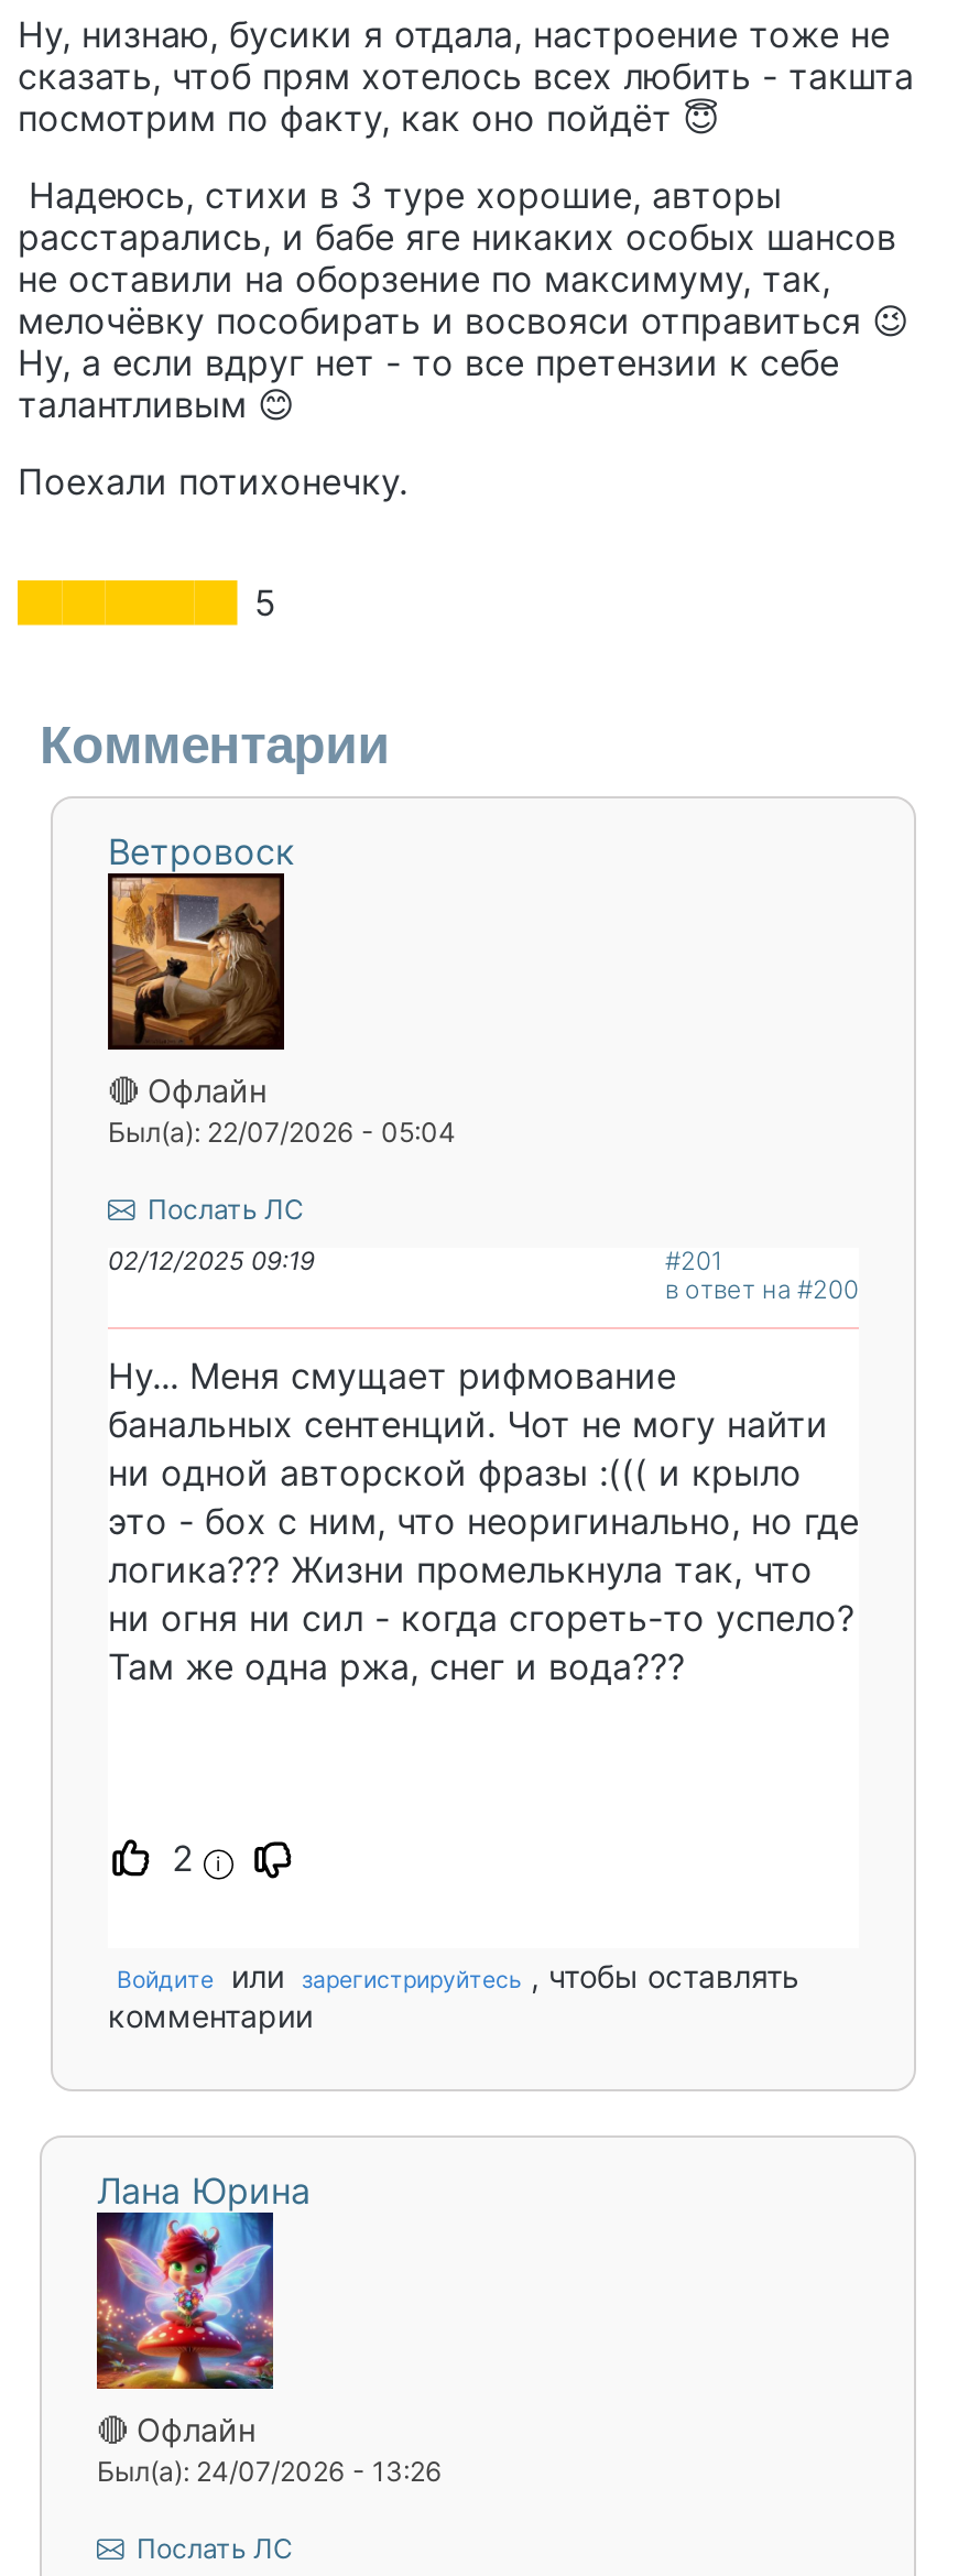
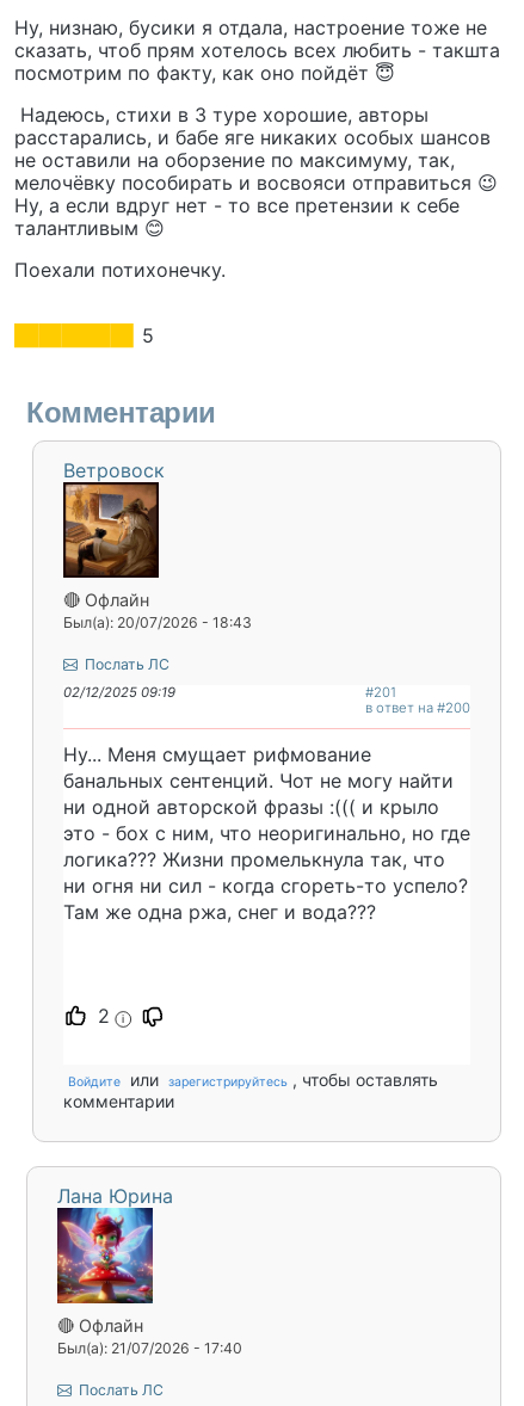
[108,1116,456,1149] Был(а): 22/07/2026 - 05:04 -> [63,613,252,631] Был(а): 20/07/2026 - 18:43
[97,2455,443,2488] Был(а): 24/07/2026 - 13:26 -> [57,1339,242,1357] Был(а): 21/07/2026 - 17:40

